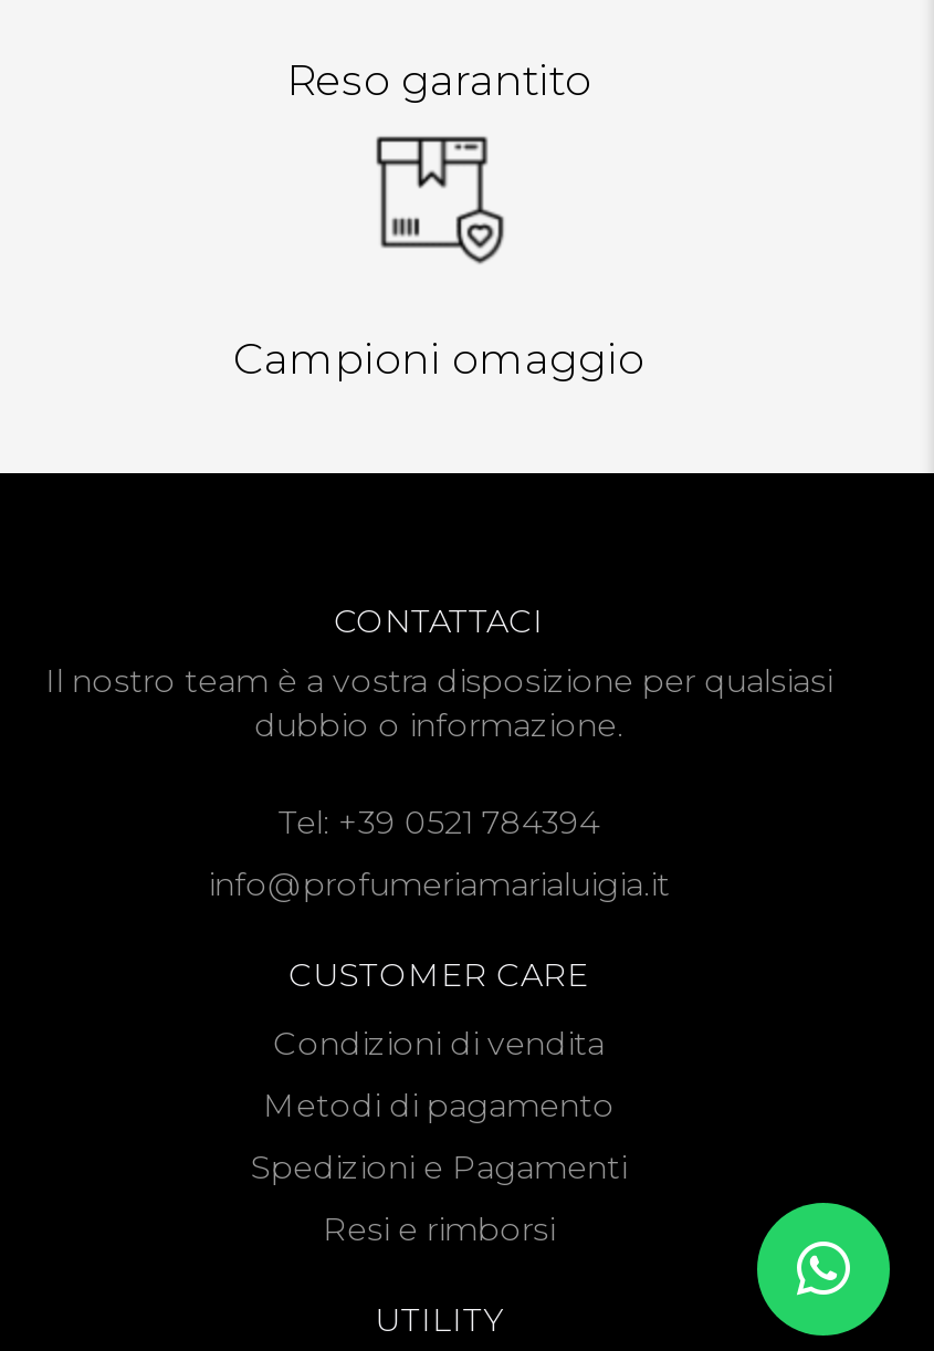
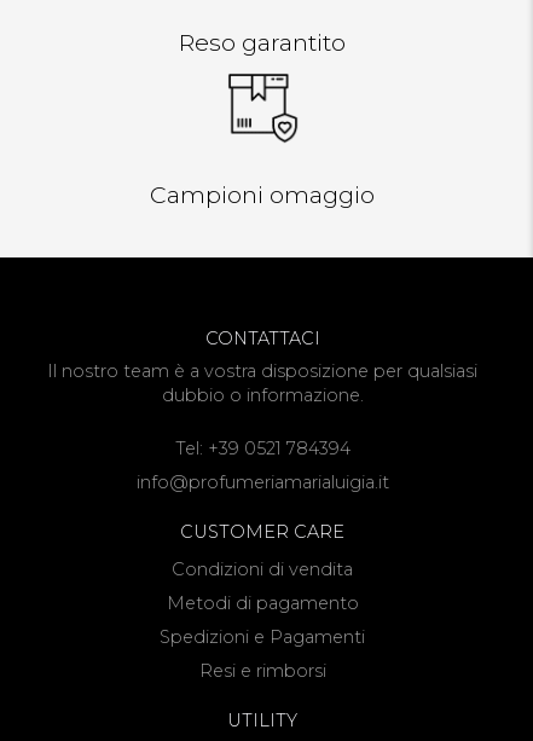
[755,1201,892,1338] [image] -> none

